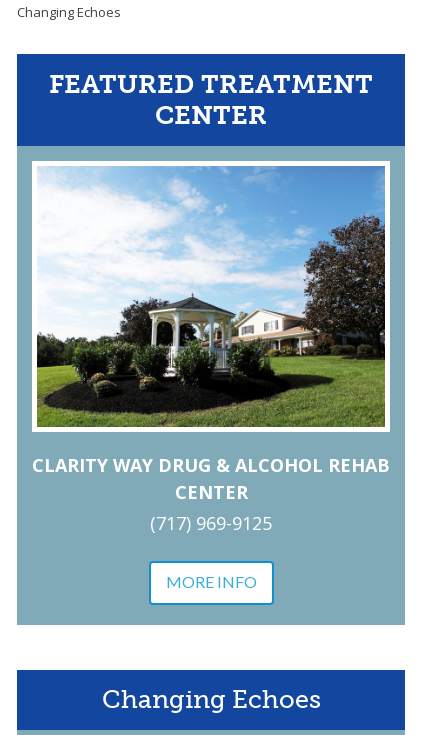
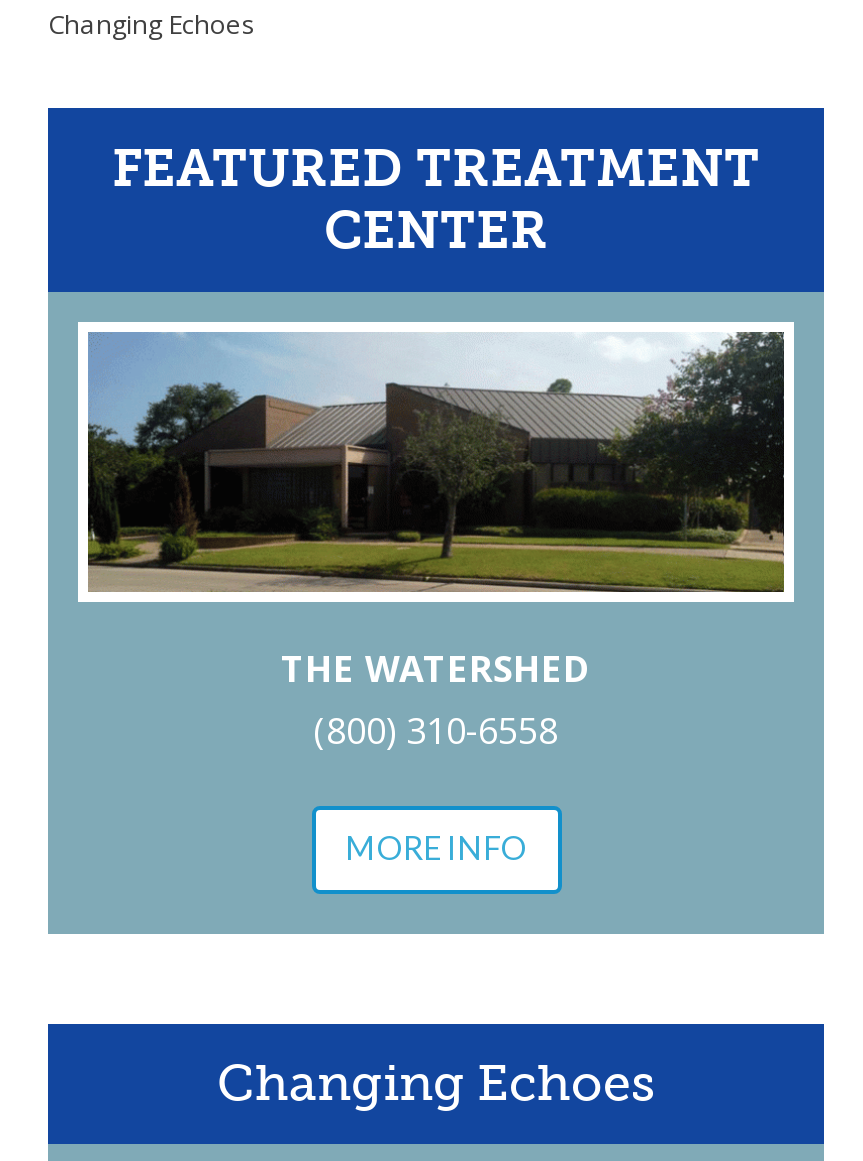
[31,165,391,535] [image] | CLARITY WAY DRUG & ALCOHOL REHAB | CENTER | (717) 969-9125 -> [86,330,786,755] [image] | THE WATERSHED | (800) 310-6558

